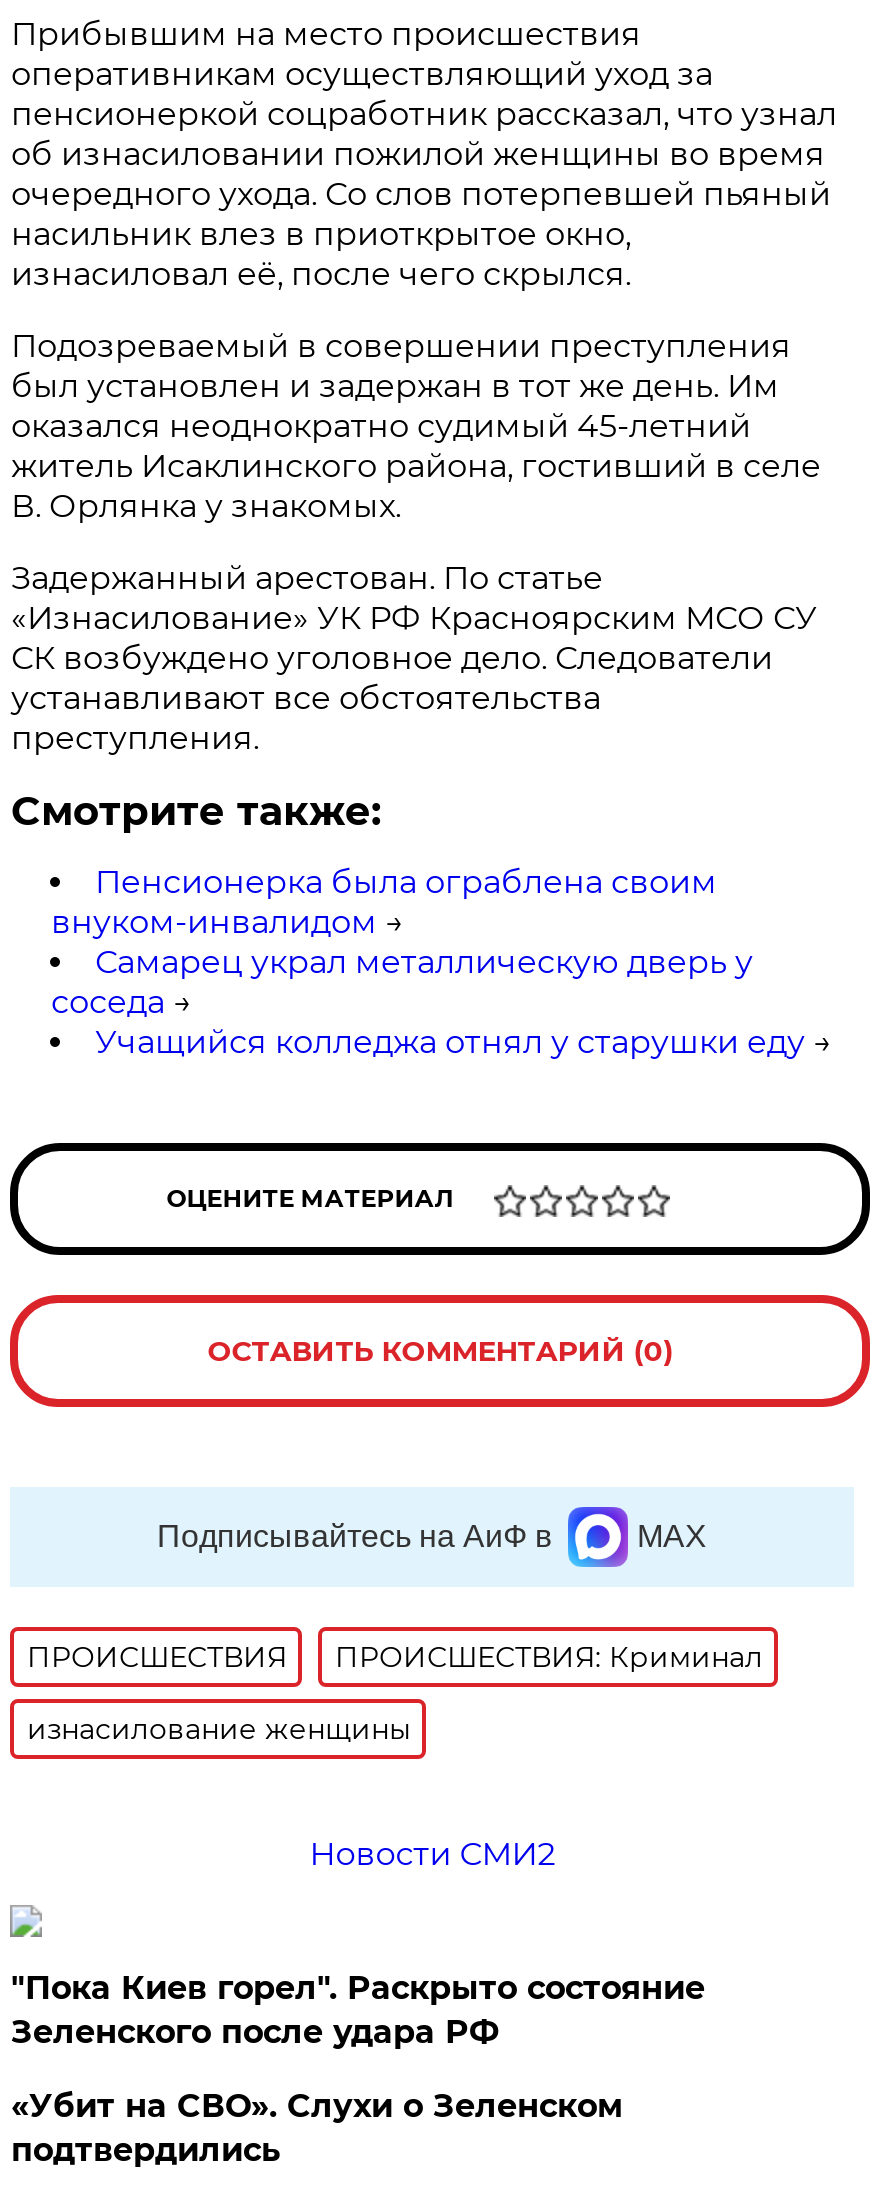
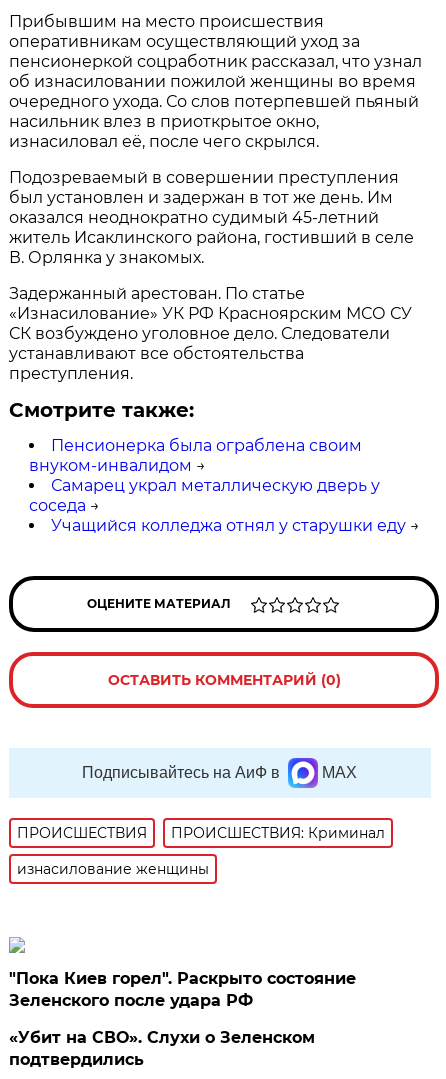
[309,1835,555,1873] Новости СМИ2 -> none

